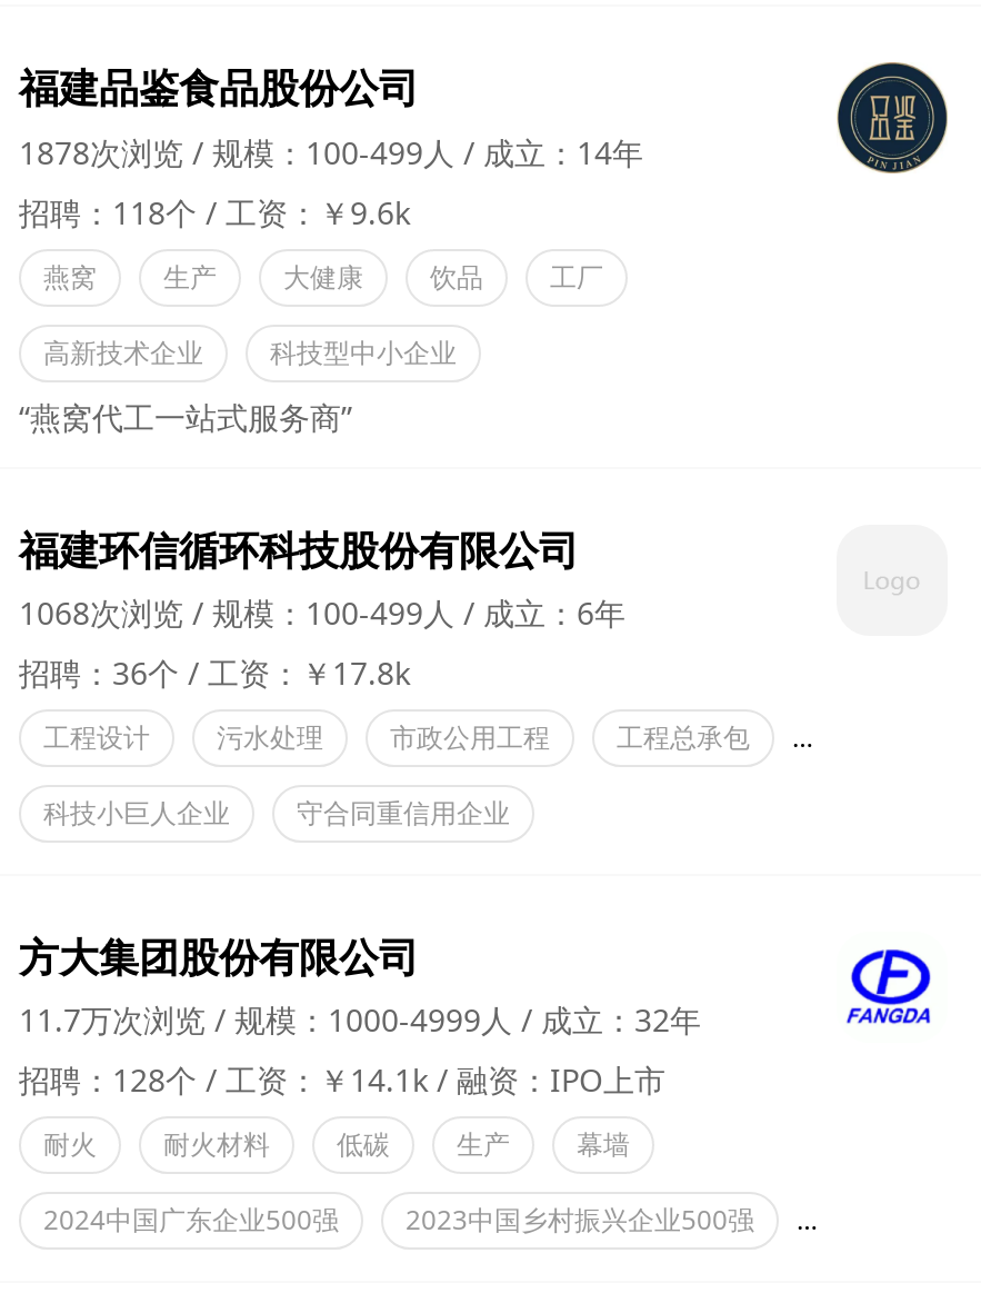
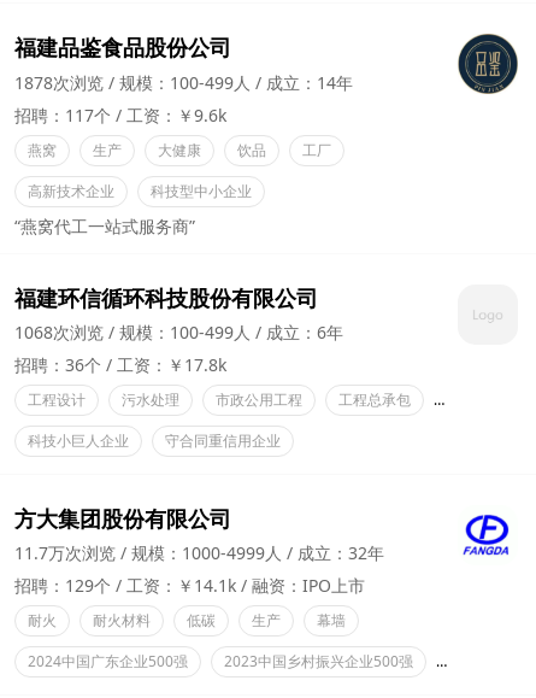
[19,190,410,232] 招聘：118个 工资：￥9.6k -> [14,103,226,126] 招聘：117个 工资：￥9.6k
[19,1058,665,1101] 招聘：128个 工资：￥14.1k 融资：IPO上市 -> [14,574,365,597] 招聘：129个 工资：￥14.1k 融资：IPO上市

